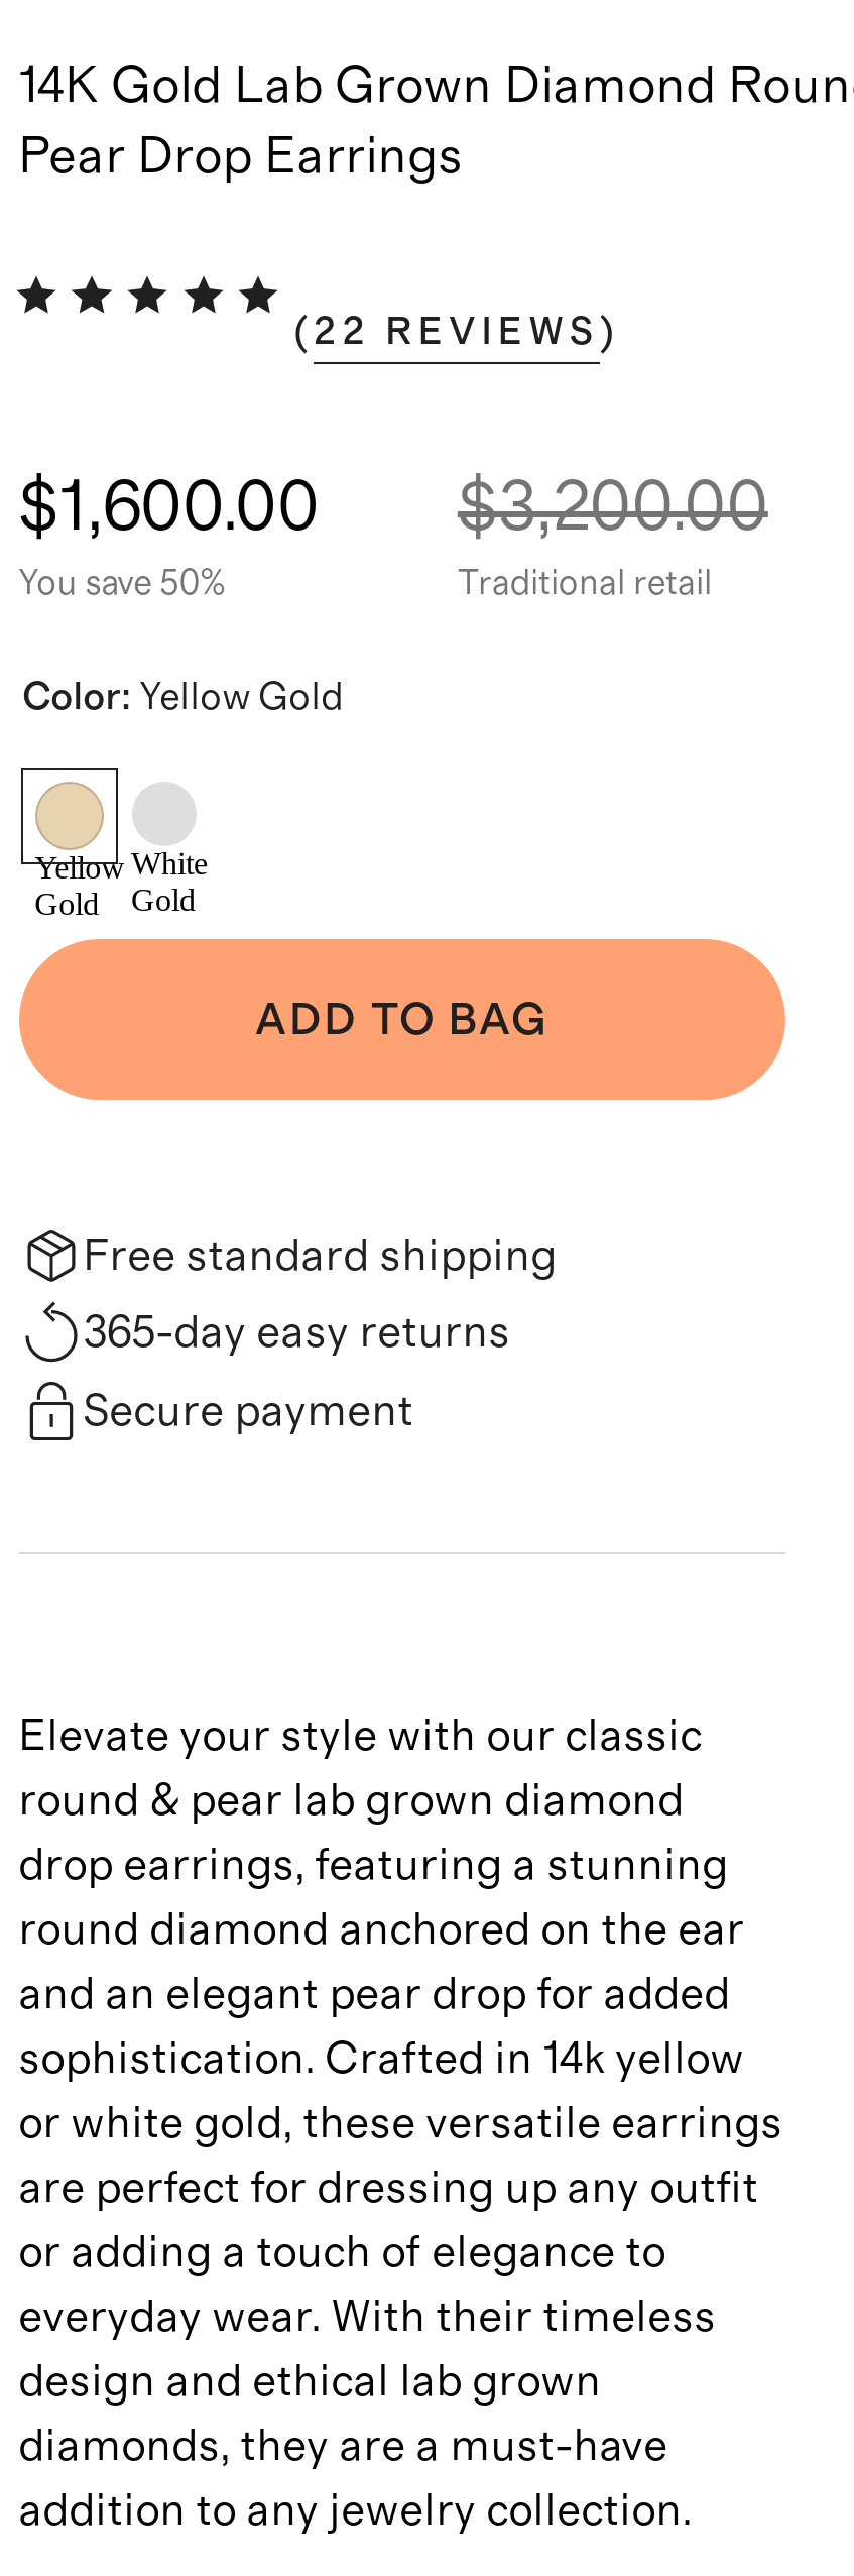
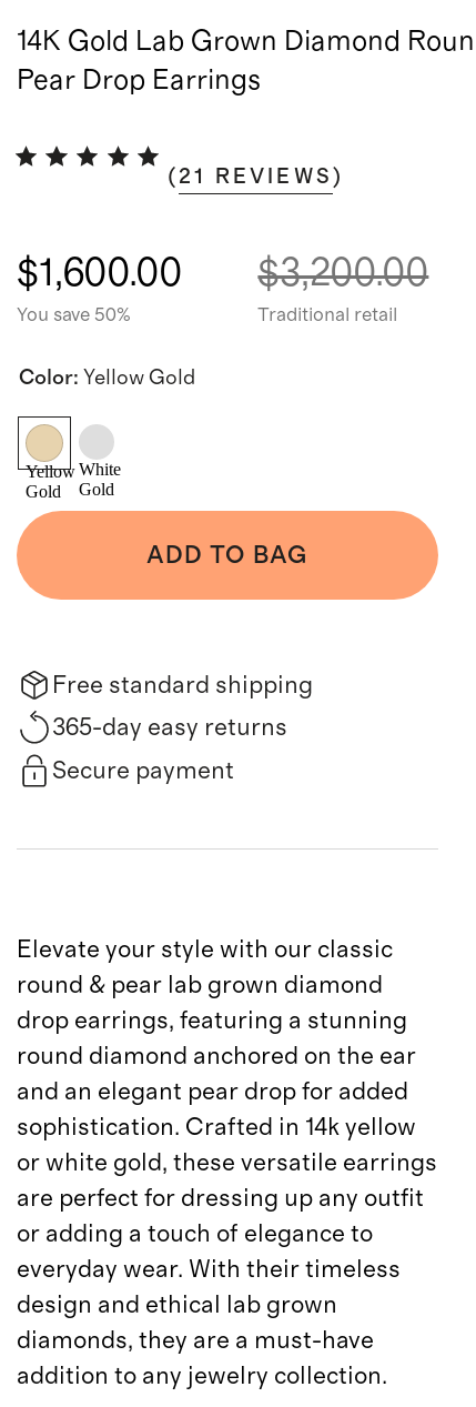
[293,314,620,352] (22 REVIEWS) -> [167,167,344,188] (21 REVIEWS)

